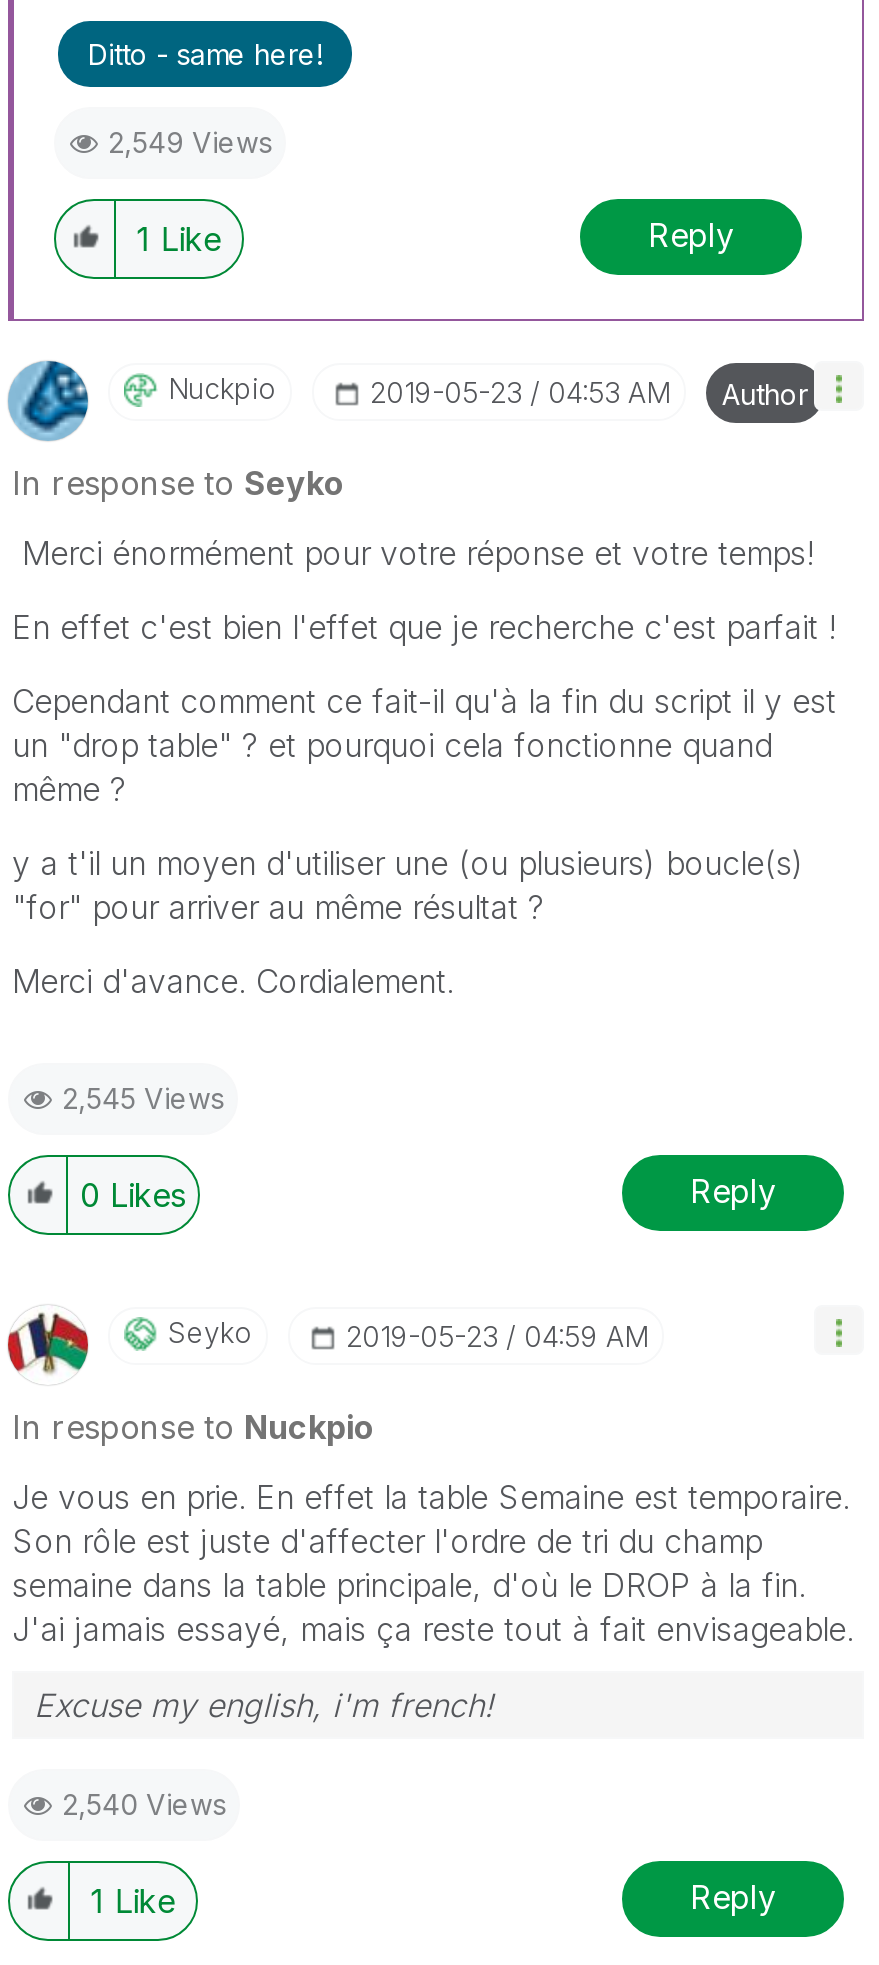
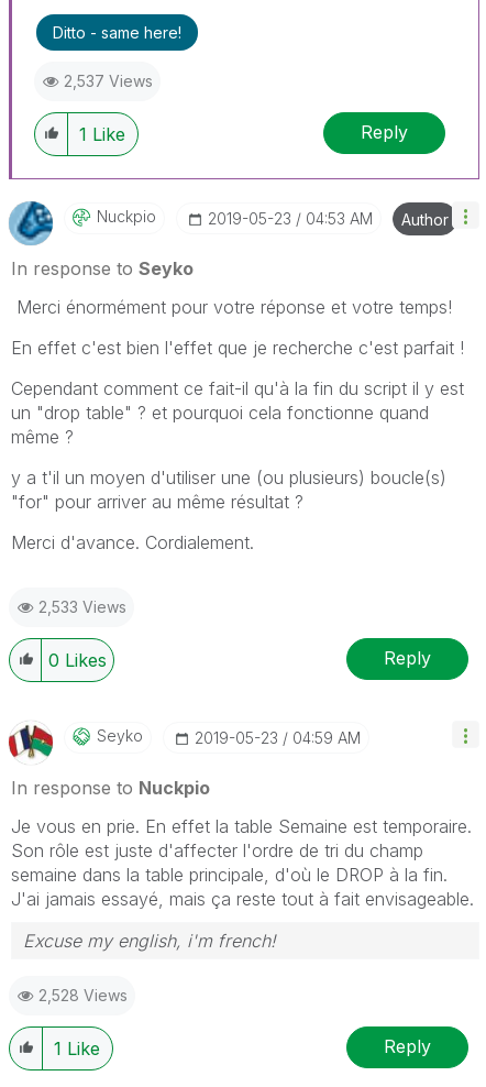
[108,124,272,158] 2,549 Views -> [64,71,153,90] 2,537 Views
[62,1080,224,1114] 2,545 Views -> [38,597,126,616] 2,533 Views
[62,1786,226,1820] 2,540 Views -> [38,985,128,1004] 2,528 Views

